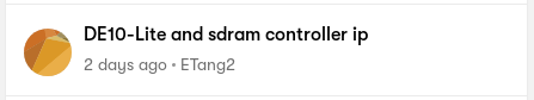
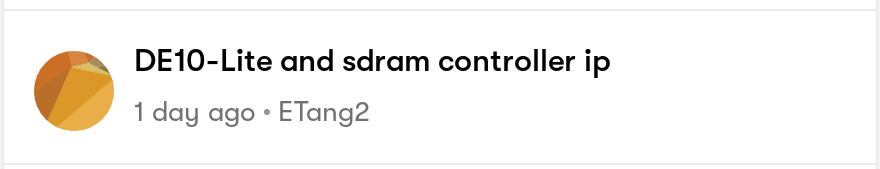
[84,55,235,74] 2 days ago ETang2 -> [134,95,370,127] 1 day ago ETang2

